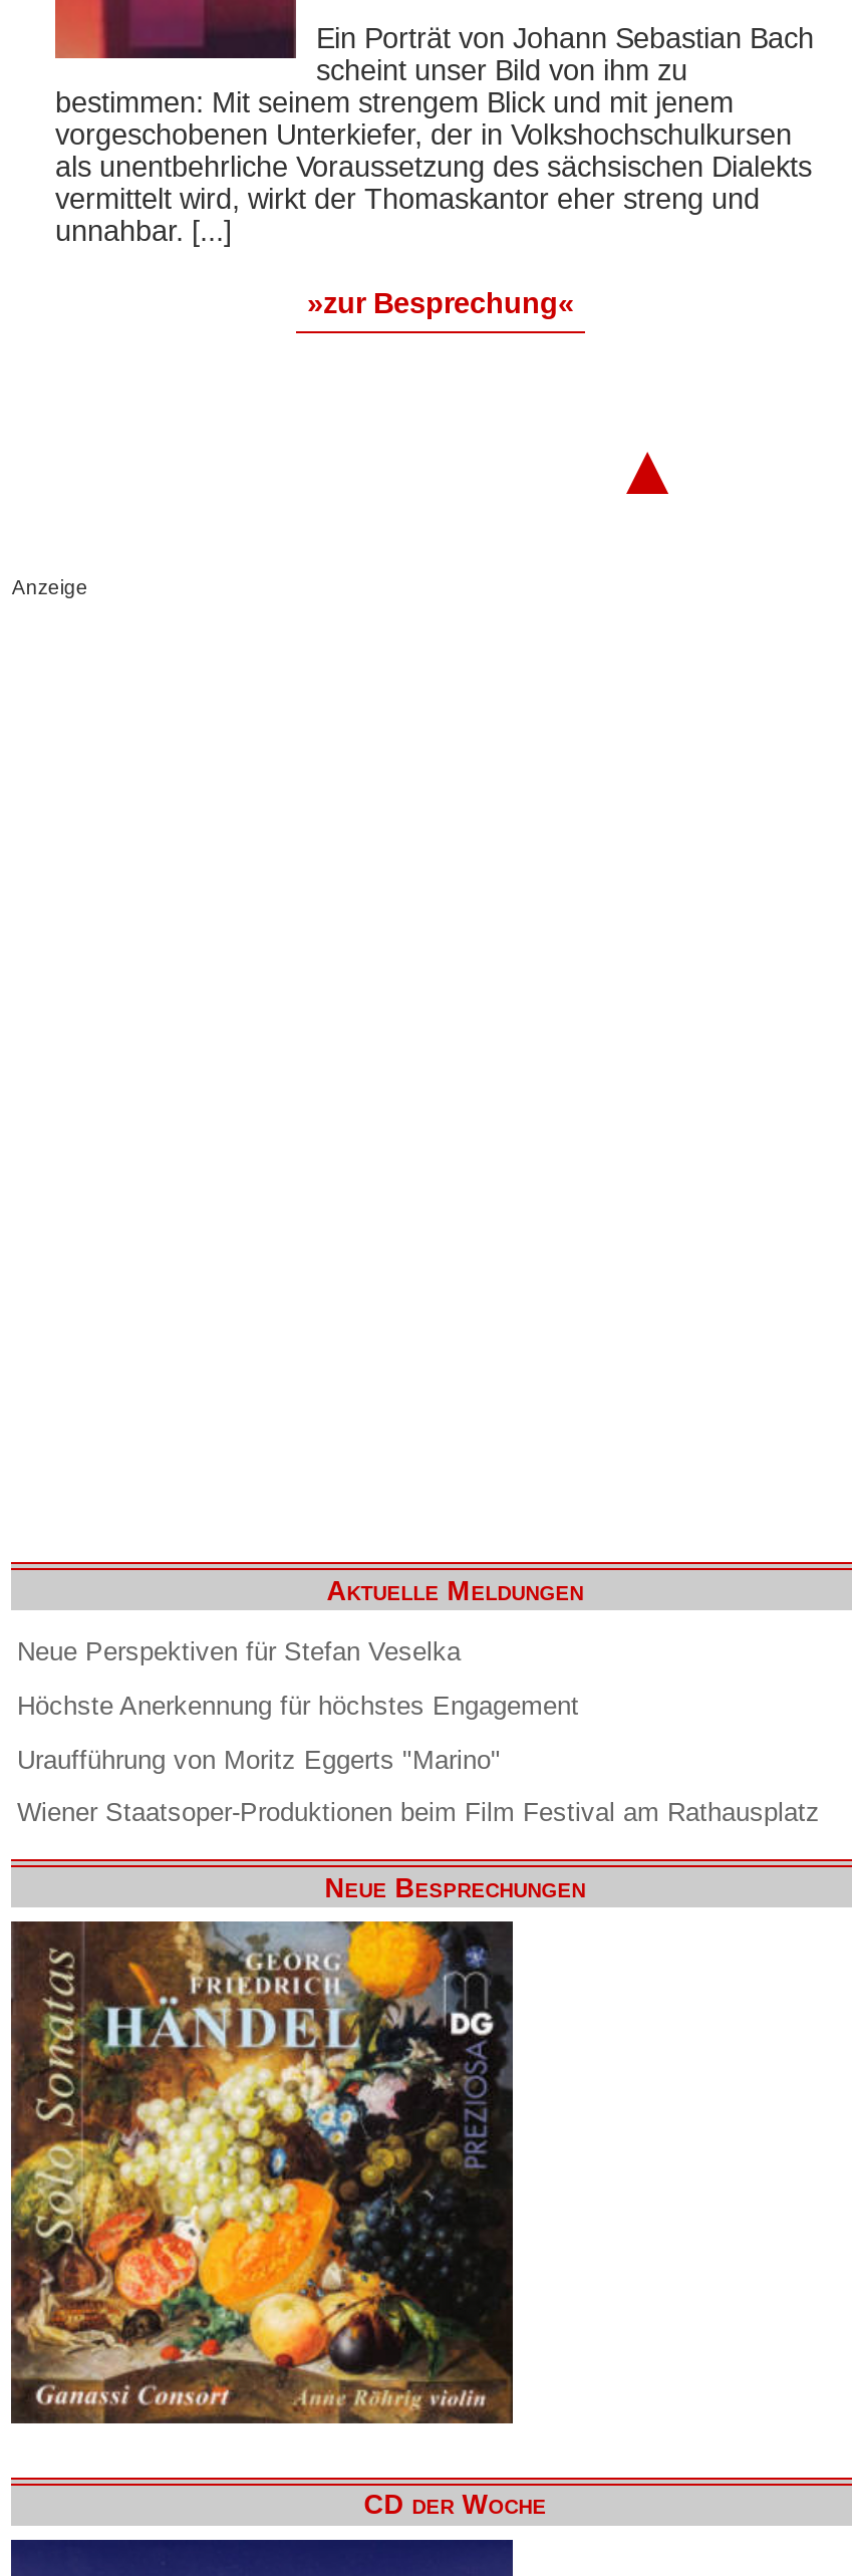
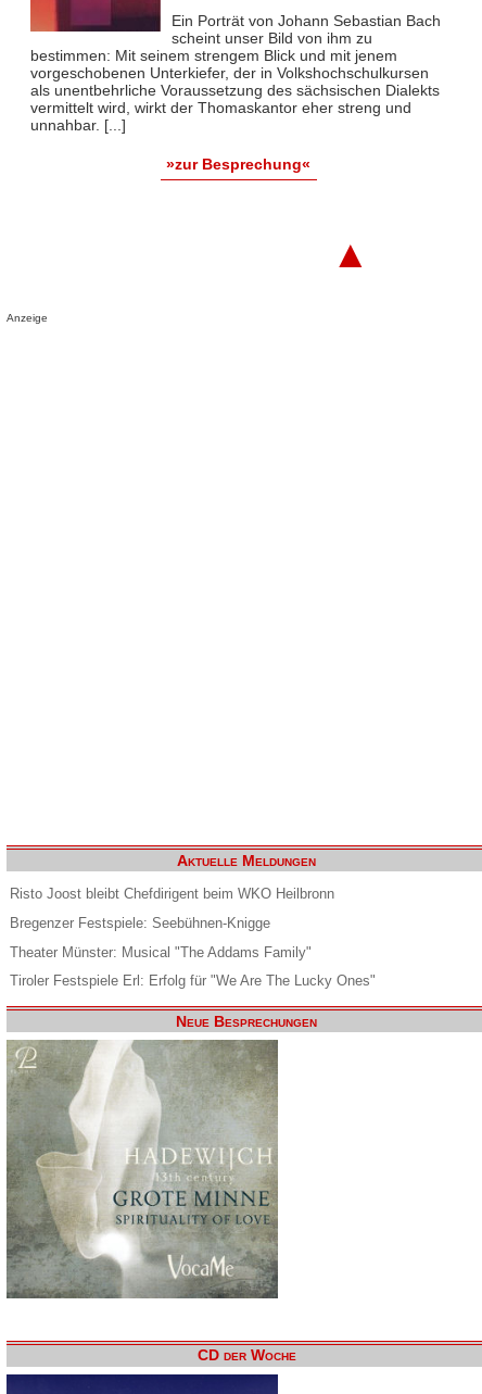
[17,1637,461,1667] Neue Perspektiven für Stefan Veselka -> [10,886,334,902] Risto Joost bleibt Chefdirigent beim WKO Heilbronn
[17,1691,579,1721] Höchste Anerkennung für höchstes Engagement -> [10,915,270,931] Bregenzer Festspiele: Seebühnen-Knigge
[17,1744,501,1774] Uraufführung von Moritz Eggerts "Marino" -> [10,944,312,960] Theater Münster: Musical "The Addams Family"
[17,1798,820,1828] Wiener Staatsoper-Produktionen beim Film Festival am Rathausplatz -> [10,973,376,989] Tiroler Festspiele Erl: Erfolg für "We Are The Lucky Ones"
[9,1919,515,2425] [image] -> [7,1039,279,1311] [image]

